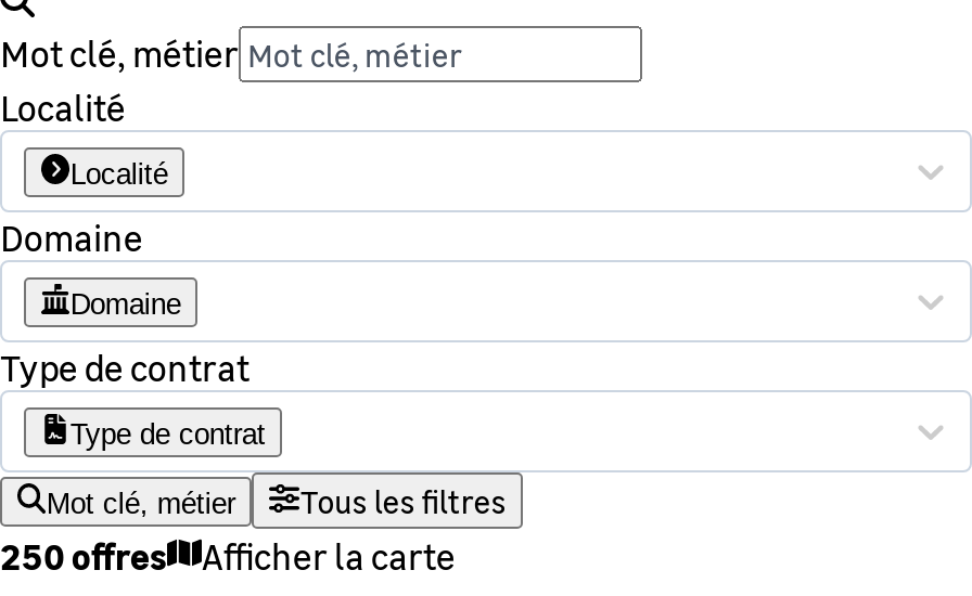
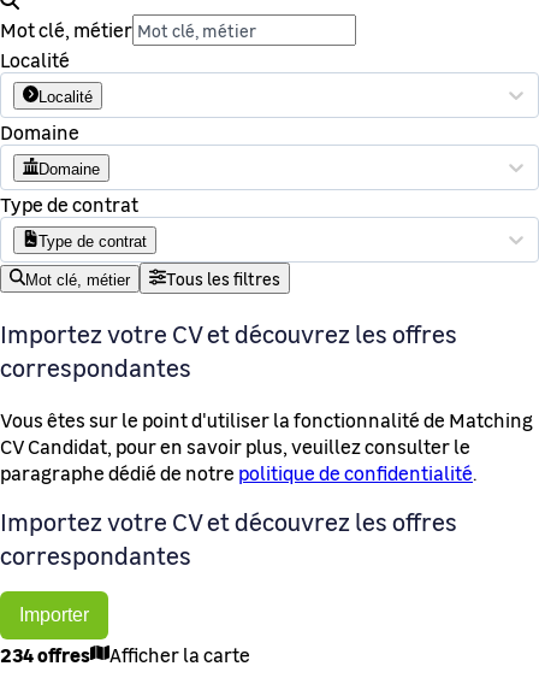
[0,528,167,580] 250 offres -> [0,315,533,669] Importez votre CV et découvrez les offres | correspondantes | Vous êtes sur le point d'utiliser la fonctionnalité de Matching | CV Candidat, pour en savoir plus, veuillez consulter le | paragraphe dédié de notre politique de confidentialité. | Importez votre CV et découvrez les offres | correspondantes | Importer | 234 offres

